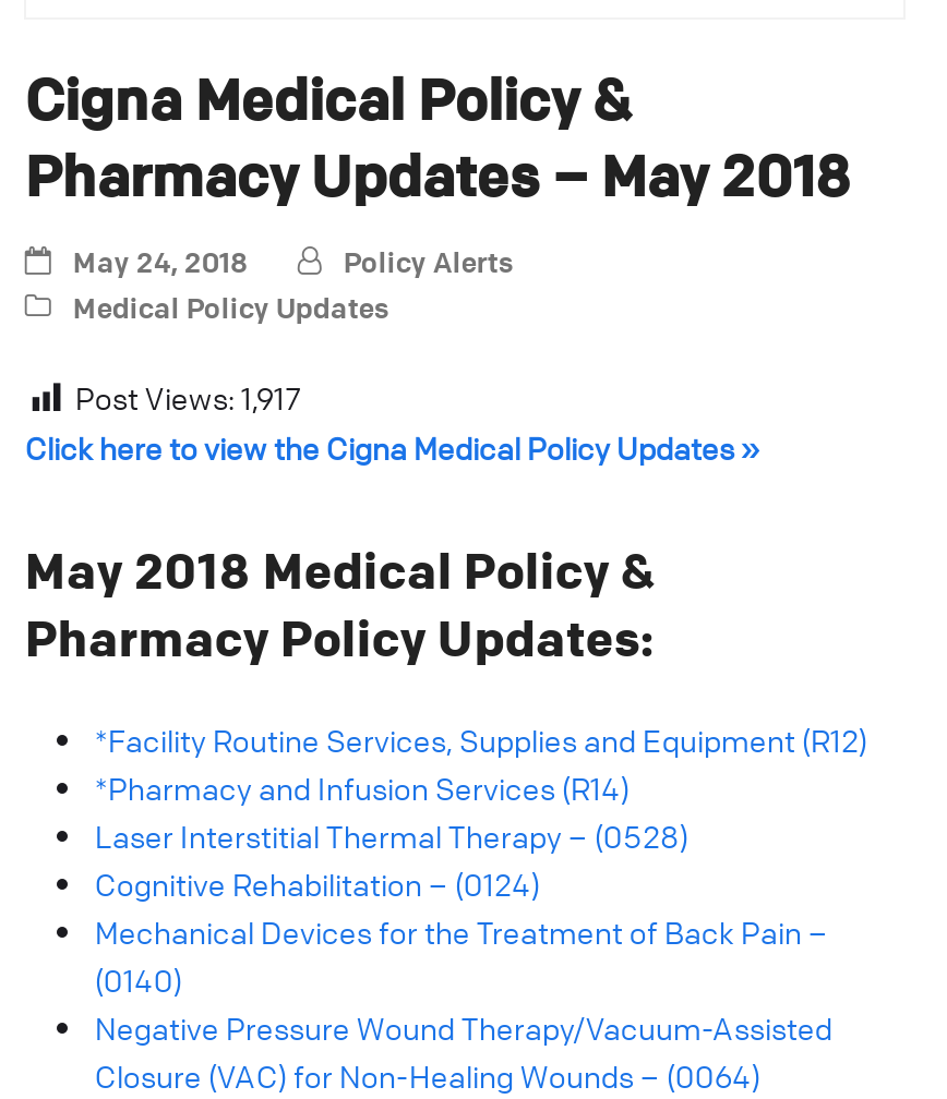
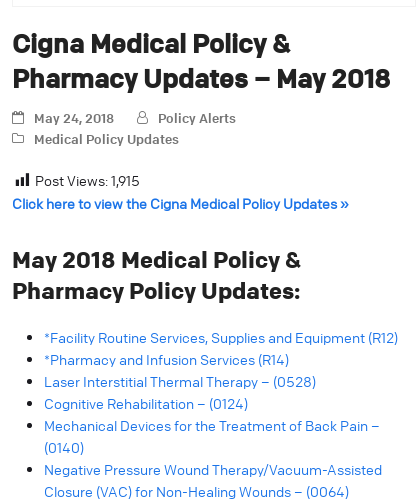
[75,377,302,416] Post Views: 1,917 -> [35,171,140,189] Post Views: 1,915

